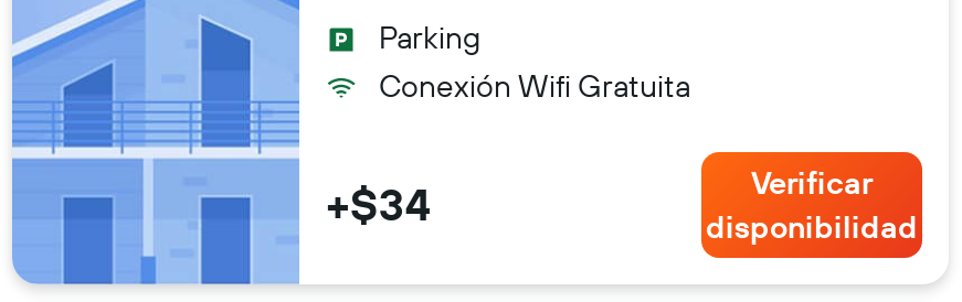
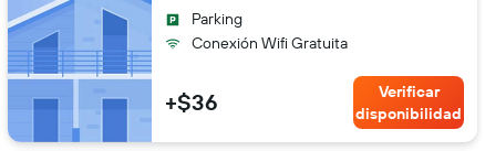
[326,176,430,231] +$34 -> [165,88,218,116] +$36

